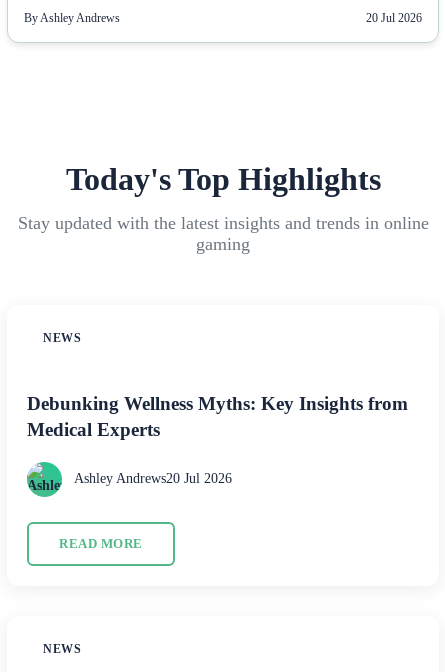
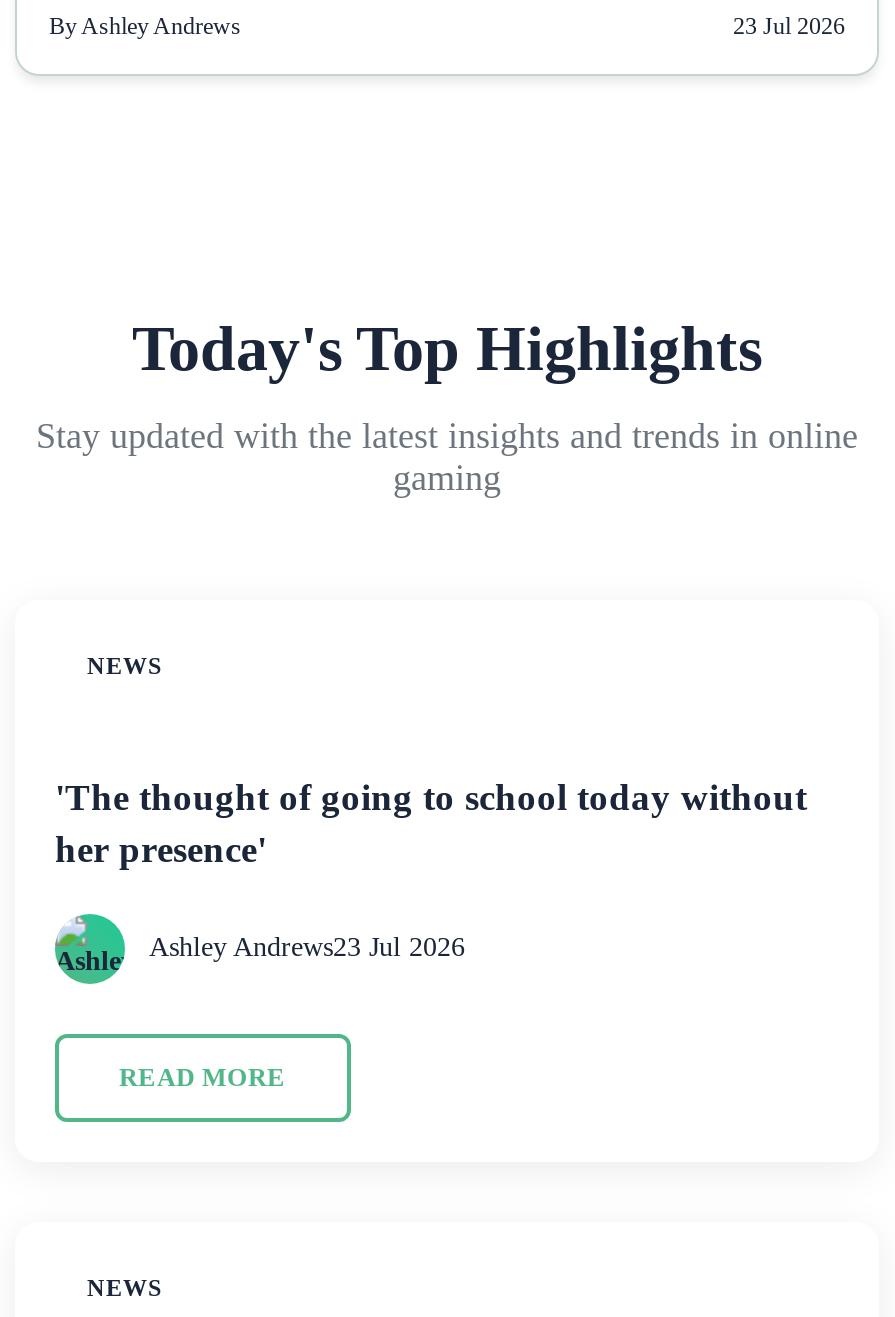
[366,11,422,25] 20 Jul 2026 -> [733,11,845,39] 23 Jul 2026
[27,393,408,440] Debunking Wellness Myths: Key Insights from | Medical Experts -> [55,776,807,870] 'The thought of going to school today without | her presence'
[74,471,232,486] Ashley Andrews20 Jul 2026 -> [149,932,465,962] Ashley Andrews23 Jul 2026

